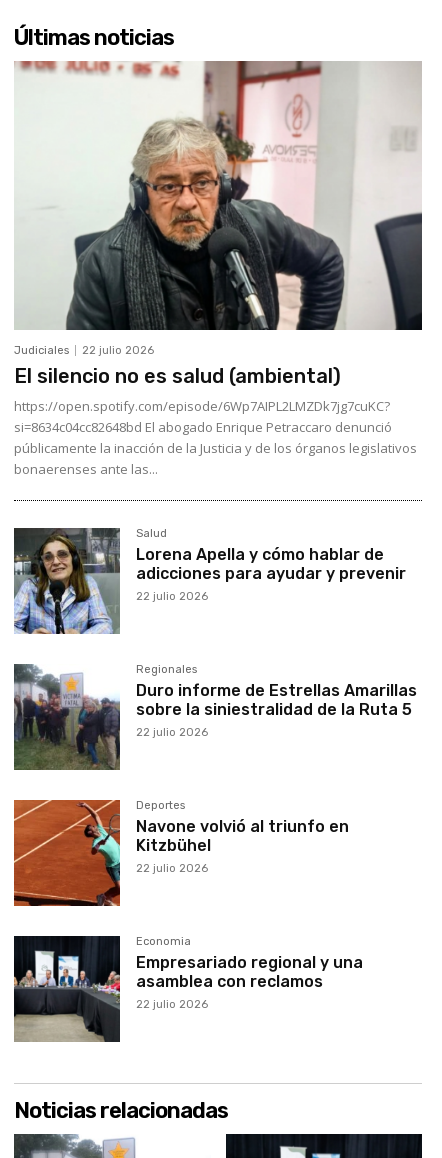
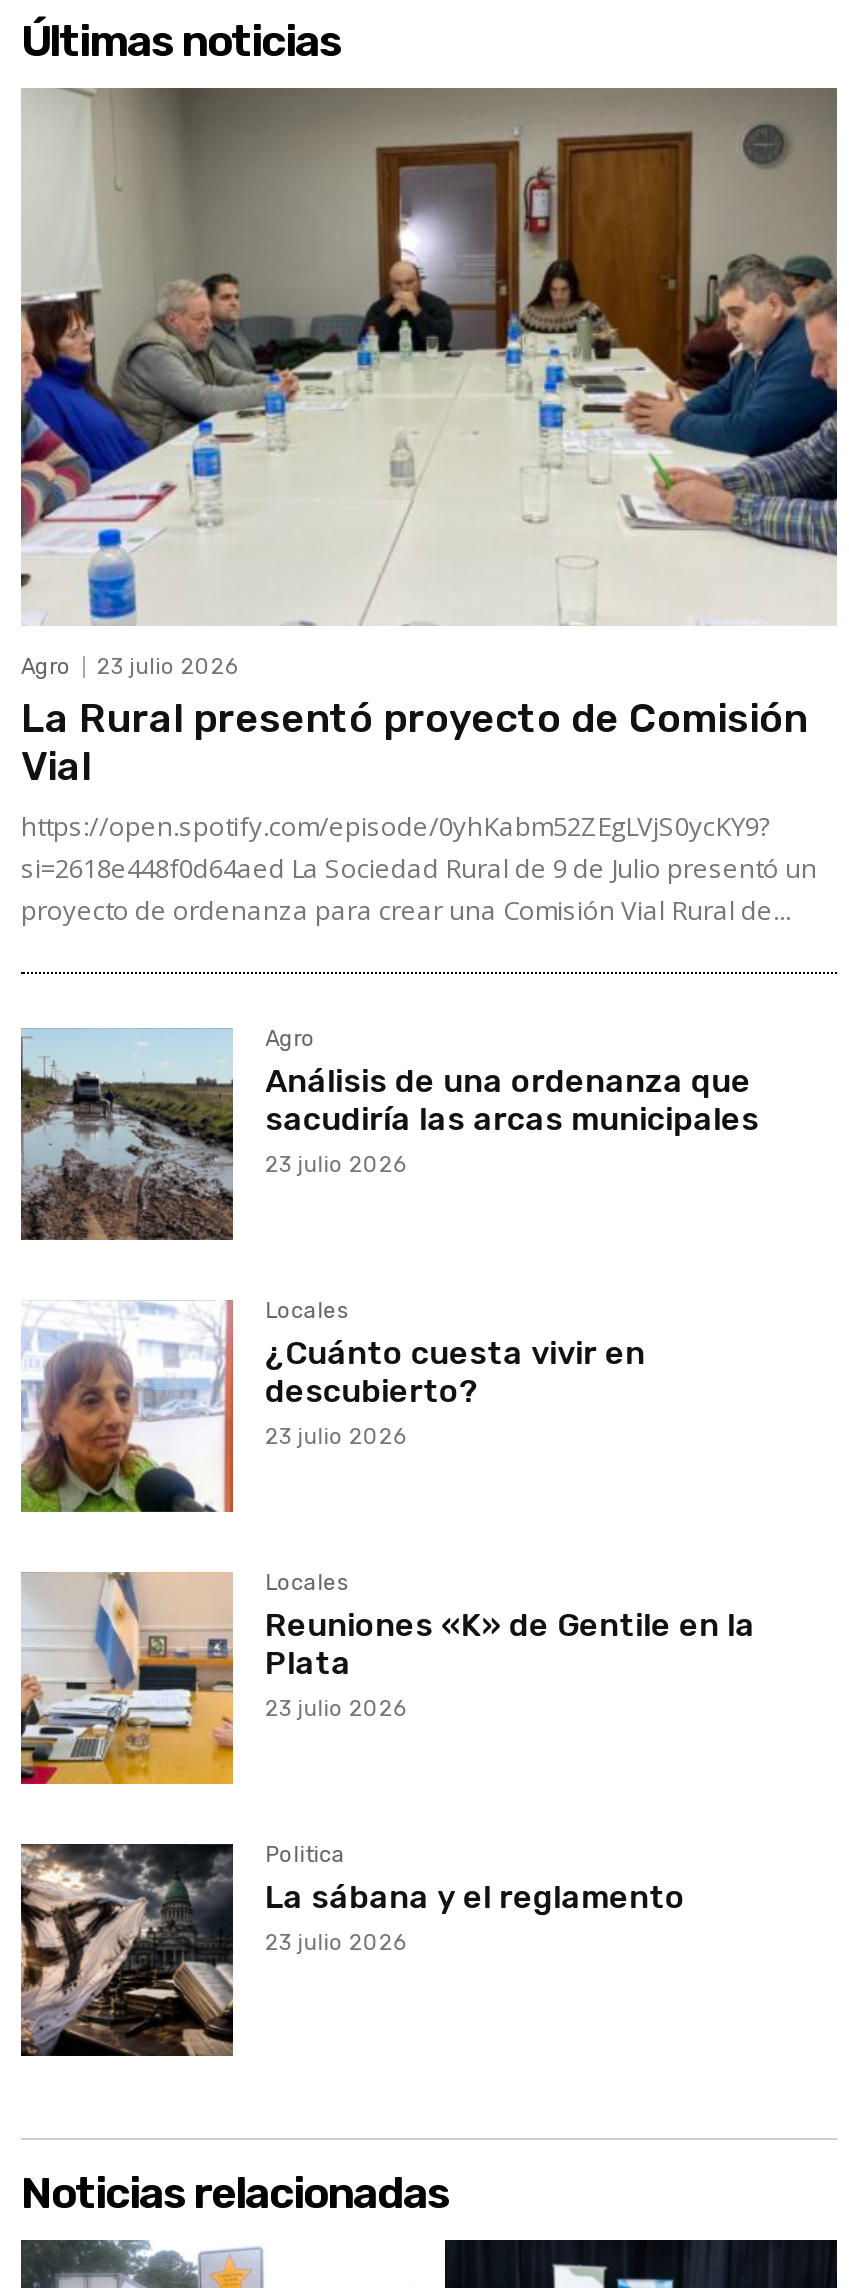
[14,60,423,478] [image] | Judiciales | 22 julio 2026 | El silencio no es salud (ambiental) | https://open.spotify.com/episode/6Wp7AIPL2LMZDk7jg7cuKC? | si=8634c04cc82648bd El abogado Enrique Petraccaro denunció | públicamente la inacción de la Justicia y de los órganos legislativos | bonaerenses ante las... -> [19,86,839,928] [image] | Agro | 23 julio 2026 | La Rural presentó proyecto de Comisión | Vial | https://open.spotify.com/episode/0yhKabm52ZEgLVjS0ycKY9? | si=2618e448f0d64aed La Sociedad Rural de 9 de Julio presentó un | proyecto de ordenanza para crear una Comisión Vial Rural de...
[13,527,406,635] [image] | Salud | Lorena Apella y cómo hablar de | adicciones para ayudar y prevenir | 22 julio 2026 -> [19,1026,759,1242] [image] | Agro | Análisis de una ordenanza que | sacudiría las arcas municipales | 23 julio 2026
[13,663,417,771] [image] | Regionales | Duro informe de Estrellas Amarillas | sobre la siniestralidad de la Ruta 5 | 22 julio 2026 -> [21,1298,645,1512] [image] | Locales | ¿Cuánto cuesta vivir en | descubierto? | 23 julio 2026
[13,799,349,907] [image] | Deportes | Navone volvió al triunfo en | Kitzbühel | 22 julio 2026 -> [19,1570,755,1786] [image] | Locales | Reuniones «K» de Gentile en la | Plata | 23 julio 2026
[13,935,363,1043] [image] | Economia | Empresariado regional y una | asamblea con reclamos | 22 julio 2026 -> [19,1842,685,2058] [image] | Politica | La sábana y el reglamento | 23 julio 2026

